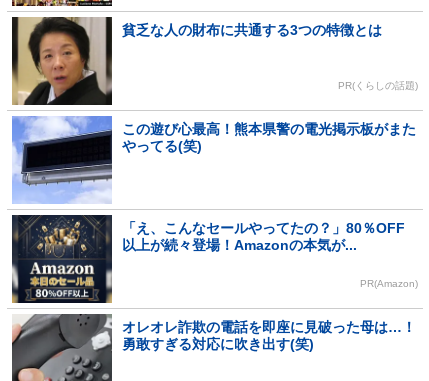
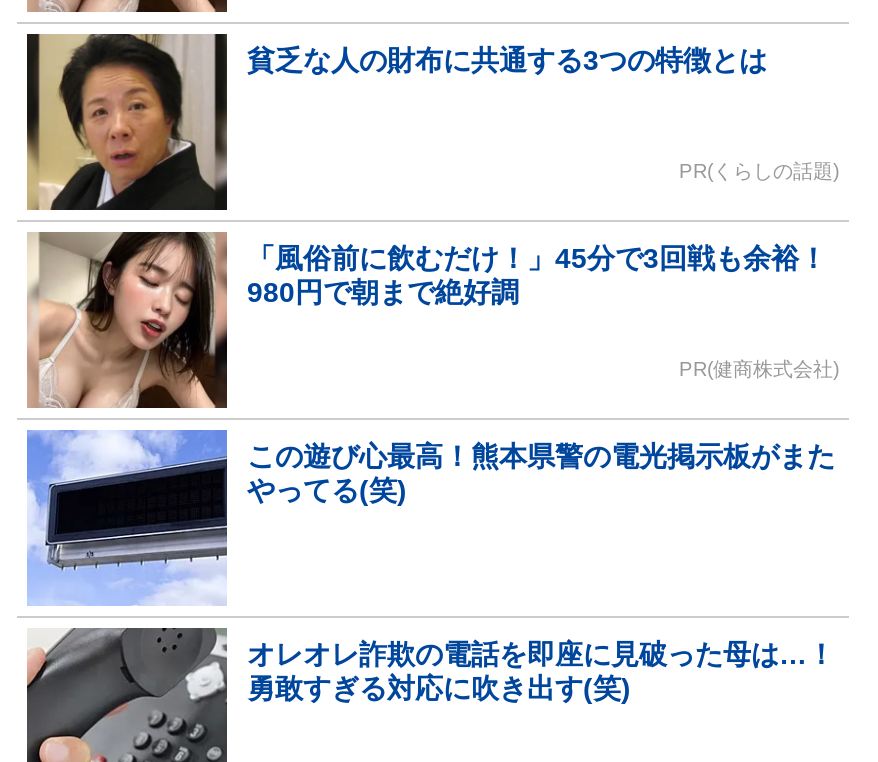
none -> [27,230,839,410] [image] | 「風俗前に飲むだけ！」45分で3回戦も余裕！ | 980円で朝まで絶好調 | PR(健商株式会社)
moved [11,115,416,204] -> [25,428,835,606]: [image] | この遊び心最高！熊本県警の電光掲示板がまた | やってる(笑)
[11,214,418,304] [image] | 「え、こんなセールやってたの？」80％OFF | 以上が続々登場！Amazonの本気が... | PR(Amazon) -> none

